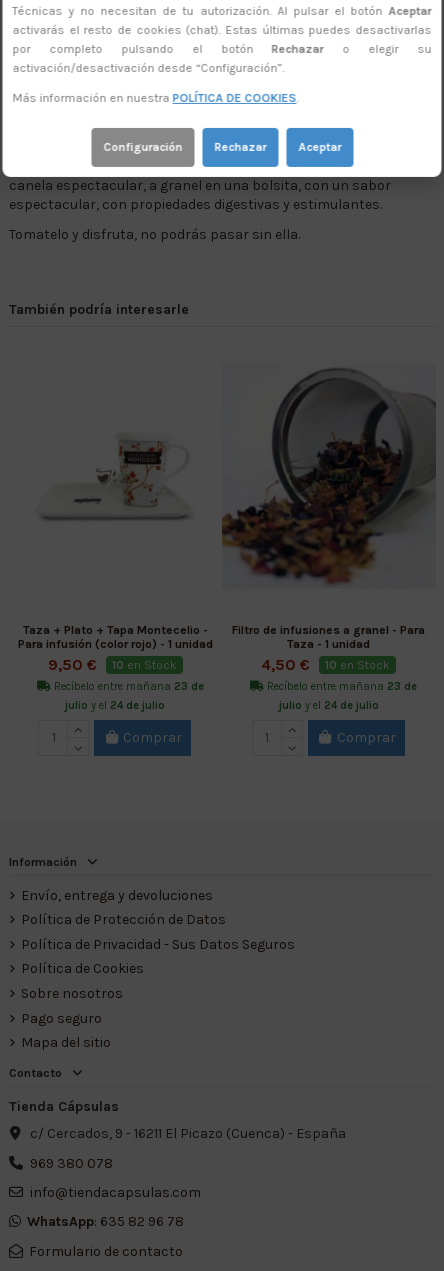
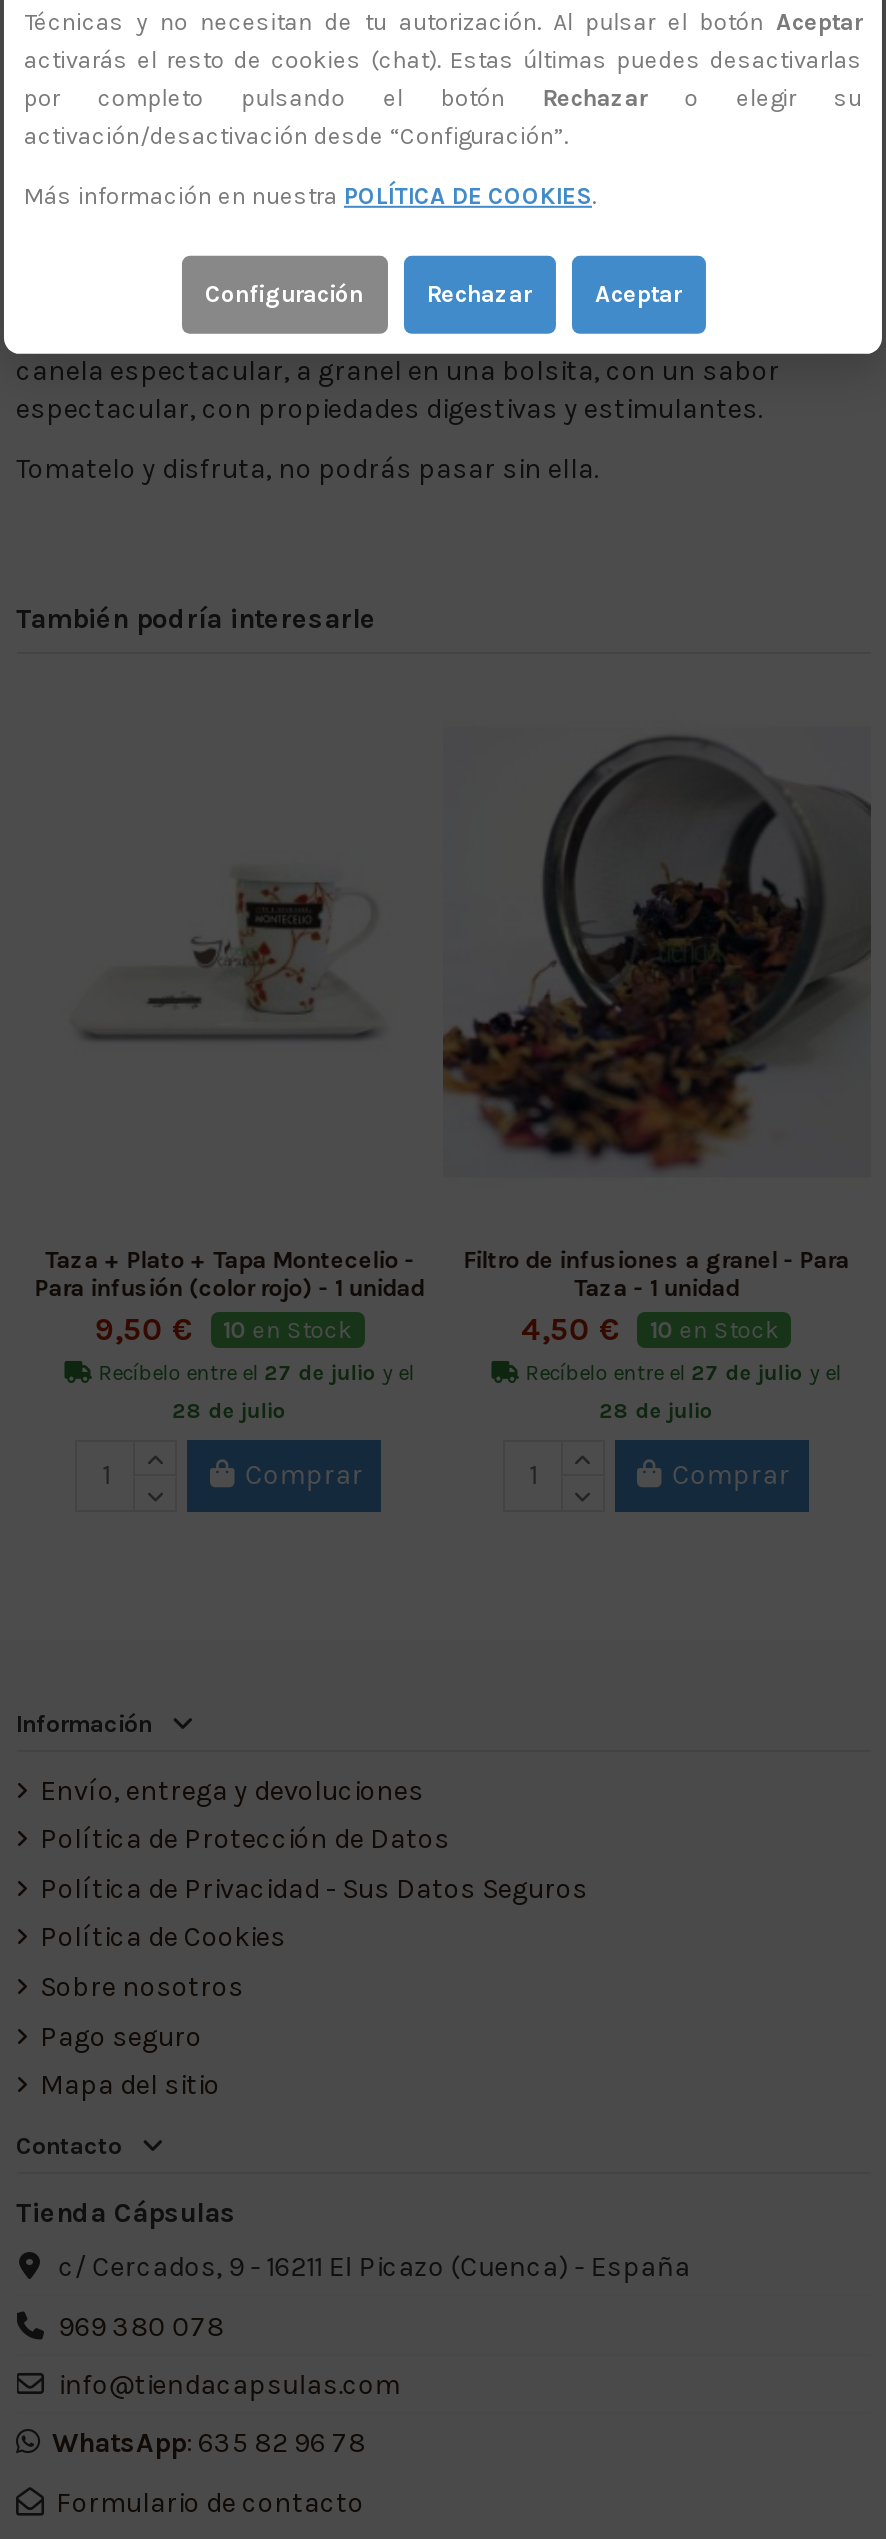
[51,680,204,693] Recíbelo entre mañana 23 de -> [93,1360,415,1386] Recíbelo entre el 27 de julio y el
[264,680,417,693] Recíbelo entre mañana 23 de -> [519,1360,841,1386] Recíbelo entre el 27 de julio y el
[65,699,165,712] julio y el 24 de julio -> [173,1398,287,1424] 28 de julio
[279,699,379,712] julio y el 24 de julio -> [599,1398,713,1424] 28 de julio

